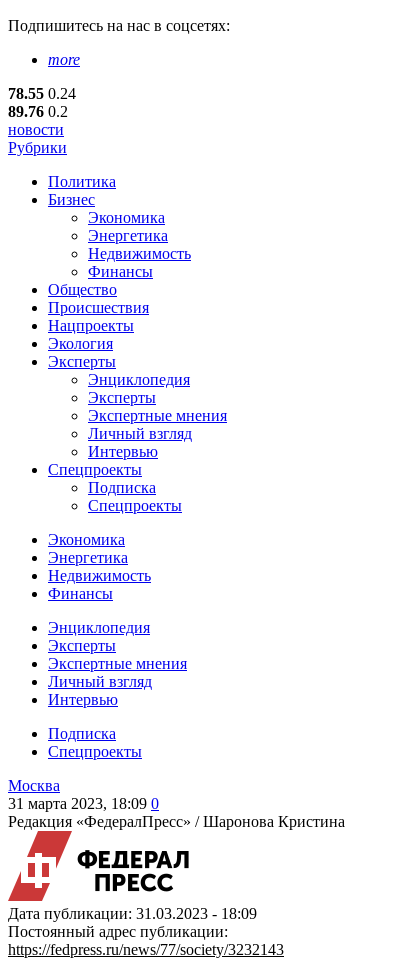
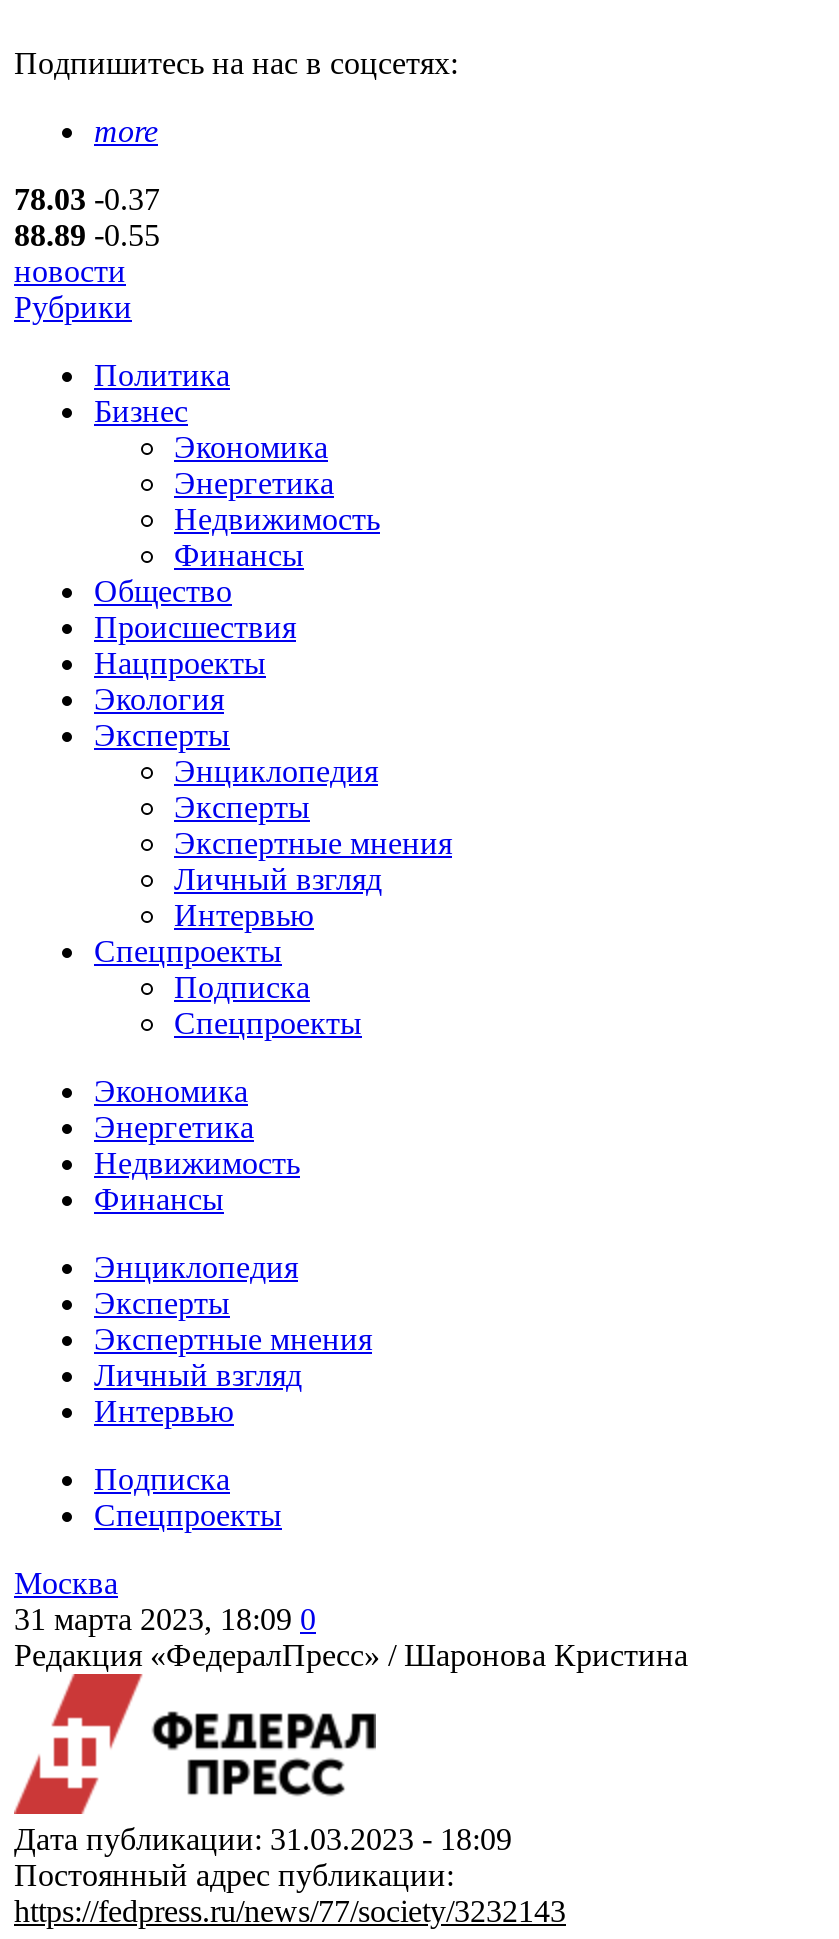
[8,85,76,102] 78.55 0.24 -> [14,182,160,216] 78.03 -0.37
[8,103,68,120] 89.76 0.2 -> [14,218,160,252] 88.89 -0.55

